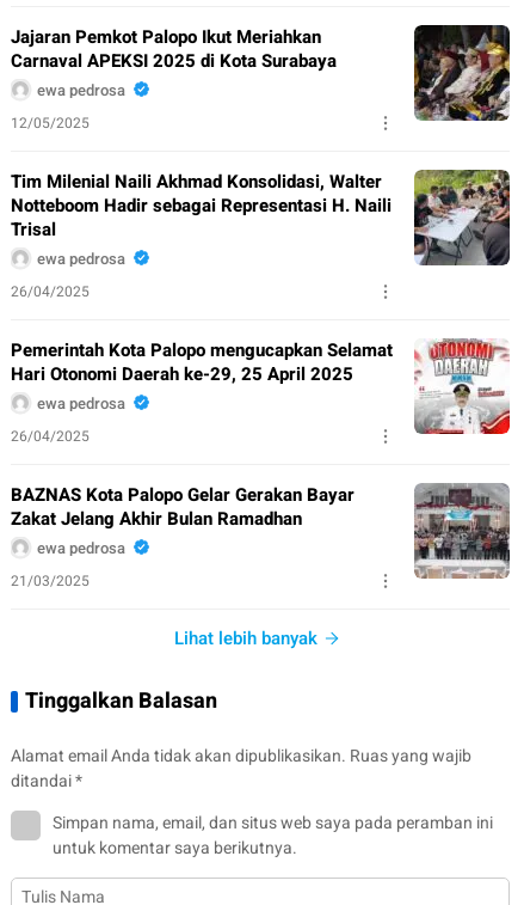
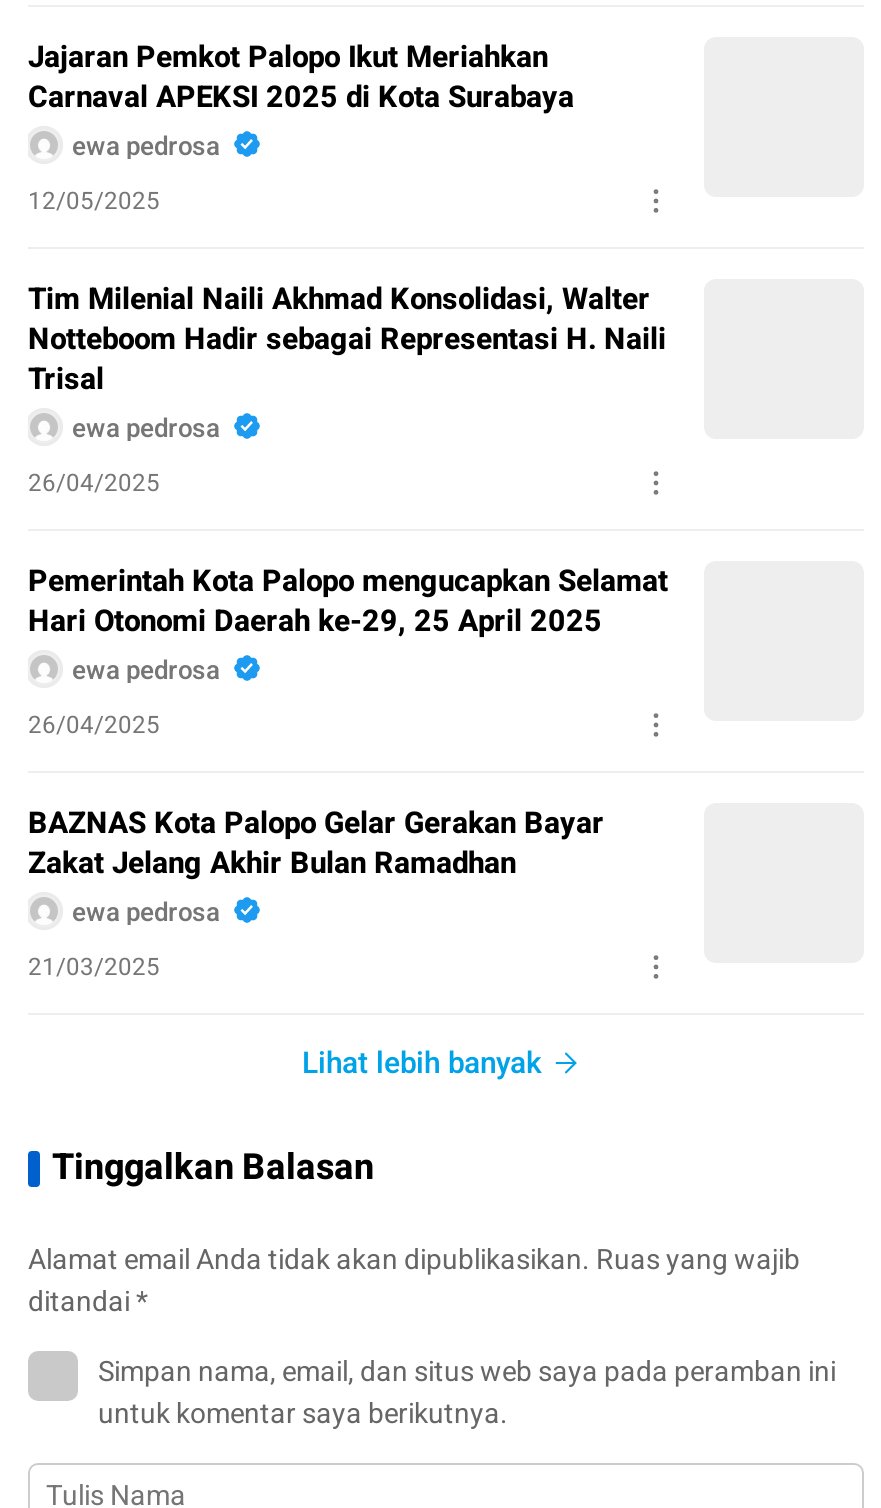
[413,24,511,122] [image] -> none
[413,169,511,267] [image] -> none
[413,338,511,435] [image] -> none
[413,483,511,580] [image] -> none

